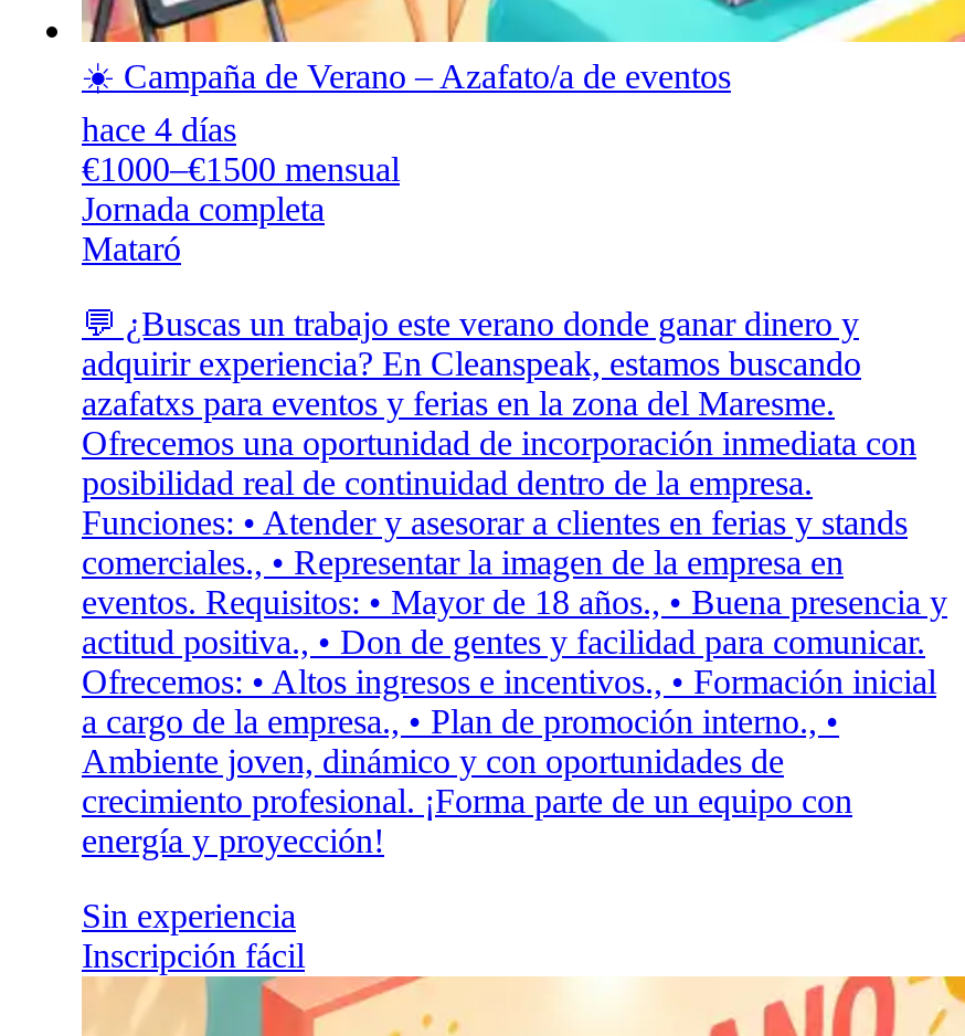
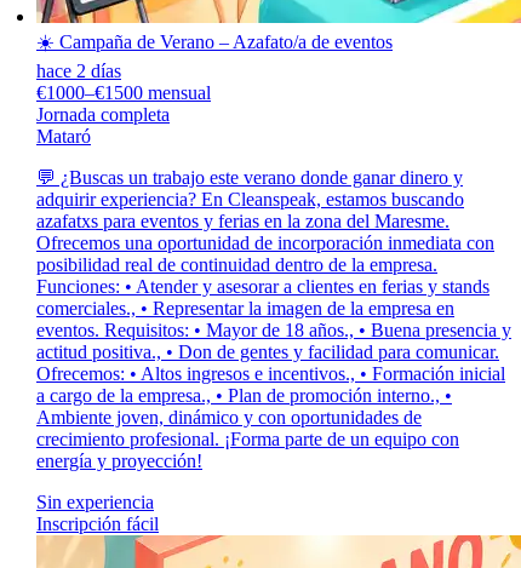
[82,110,236,148] hace 4 días -> [36,60,121,81] hace 2 días

